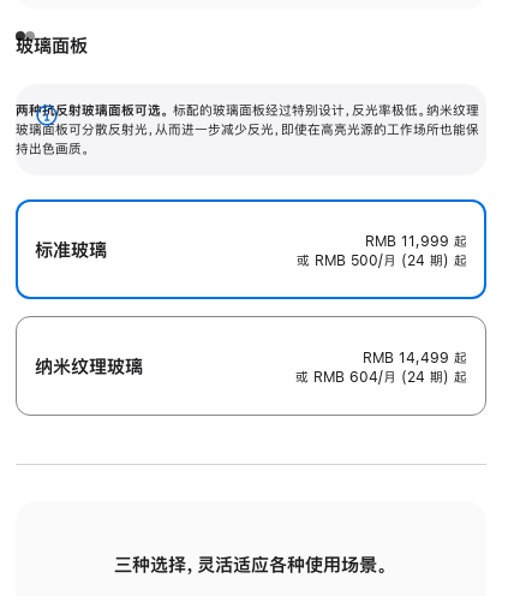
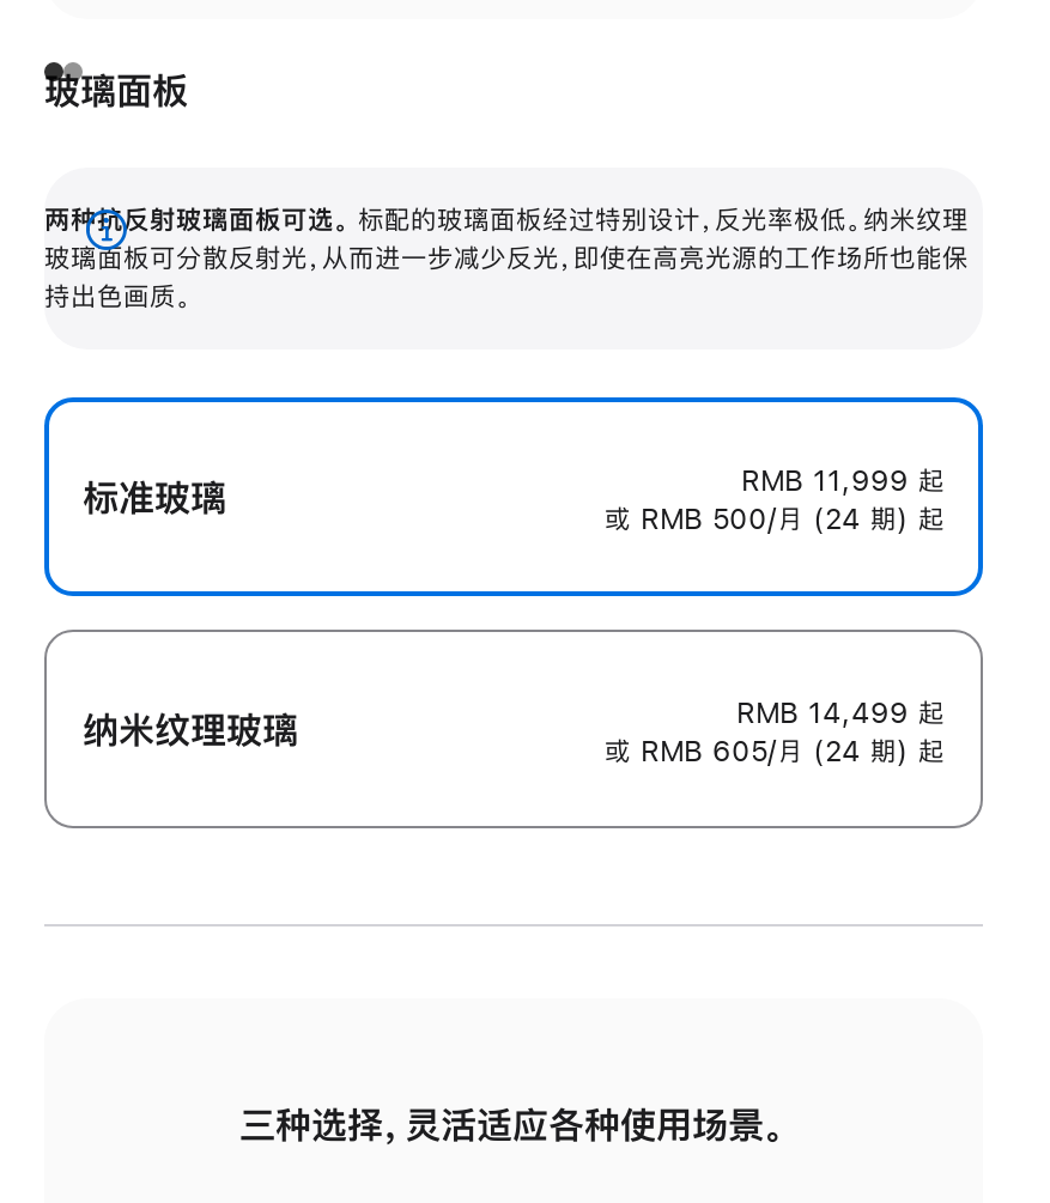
[295,370,467,385] 或 RMB 604/月 (24 期) 起 -> [605,738,945,767] 或 RMB 605/月 (24 期) 起

